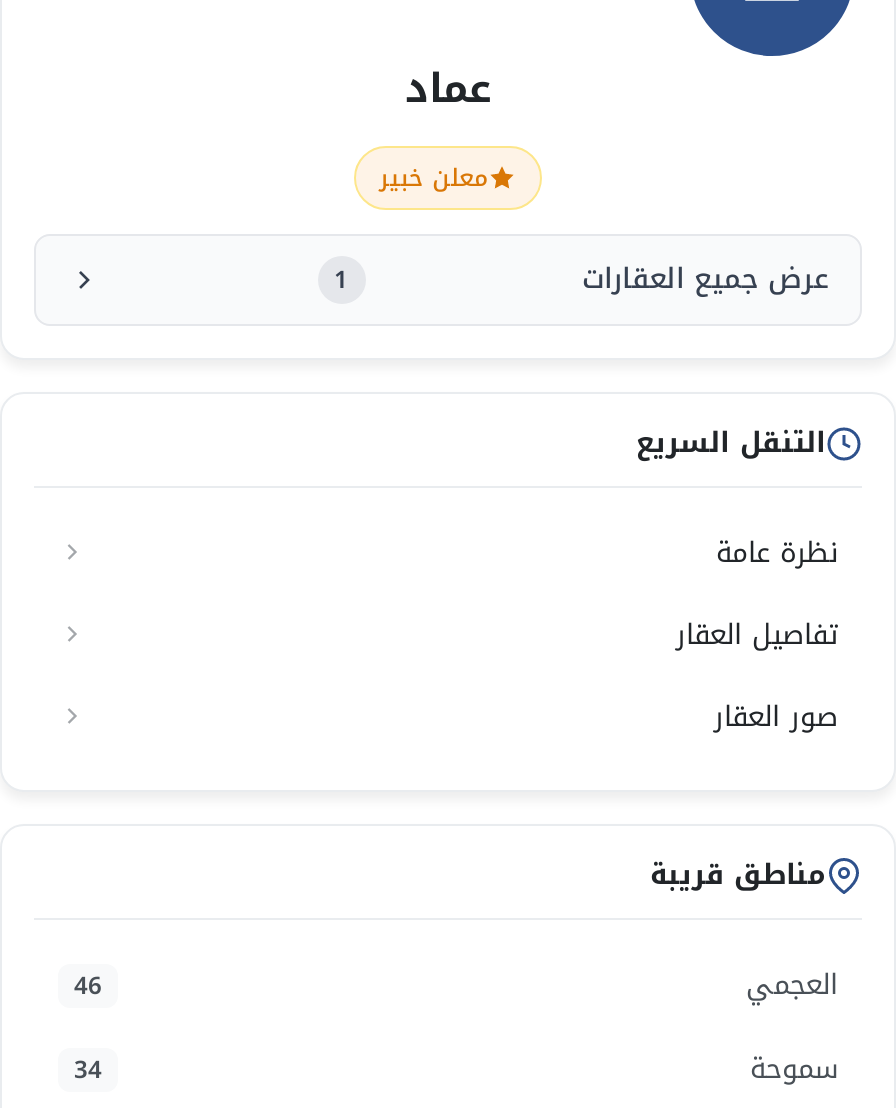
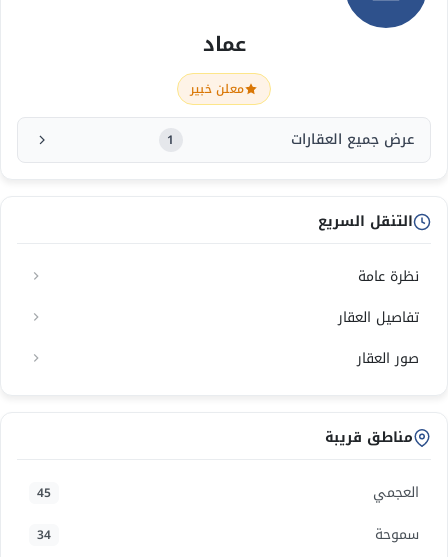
[74,963,102,1007] 46 -> [37,481,51,503] 45

